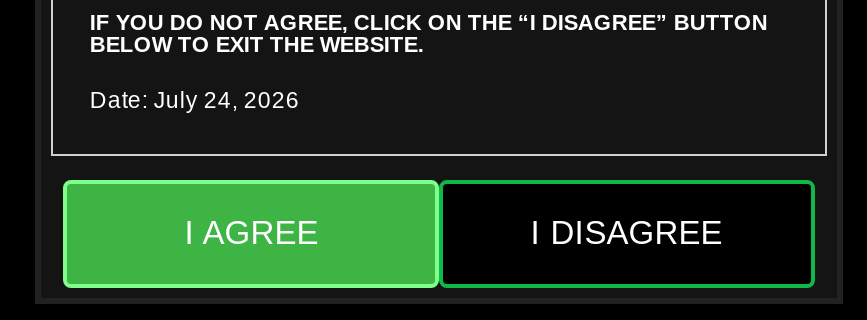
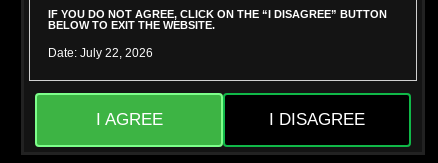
[90,87,300,113] Date: July 24, 2026 -> [48,46,153,59] Date: July 22, 2026

